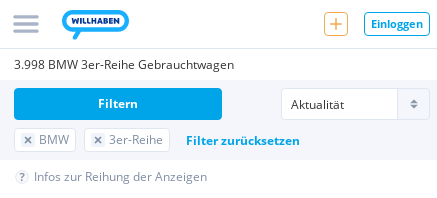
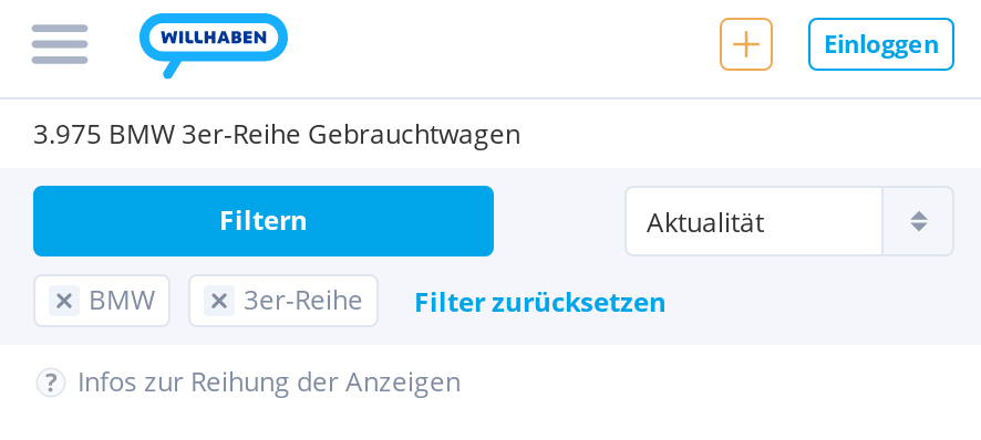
[14,56,234,73] 3.998 BMW 3er-Reihe Gebrauchtwagen -> [33,115,520,153] 3.975 BMW 3er-Reihe Gebrauchtwagen

